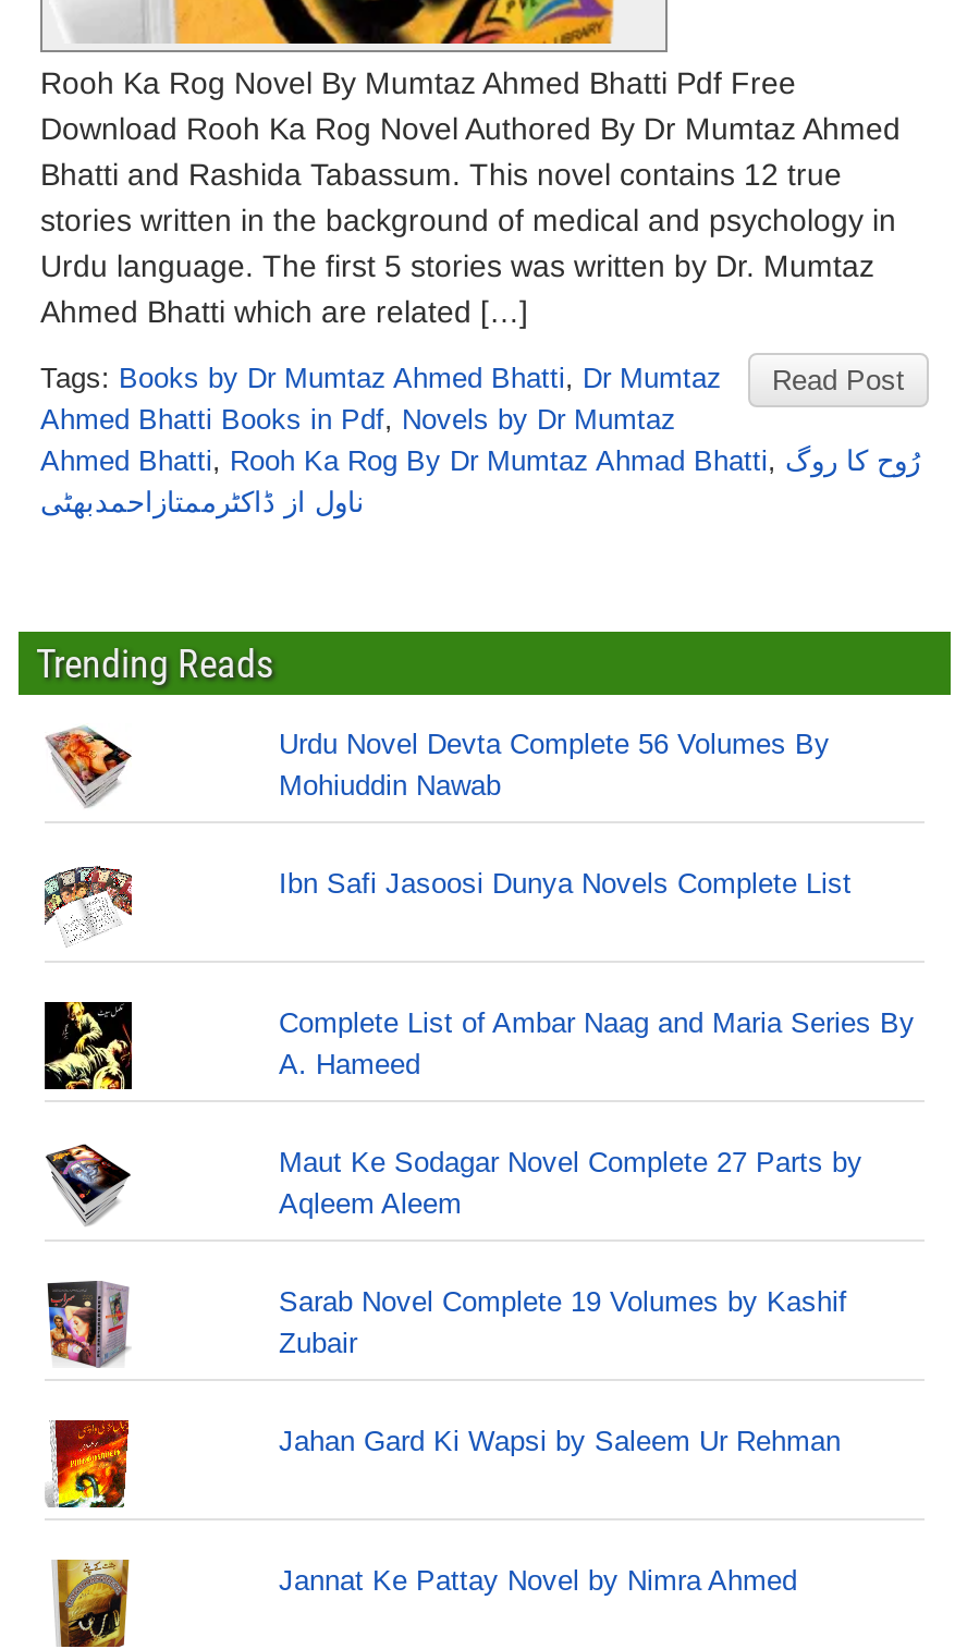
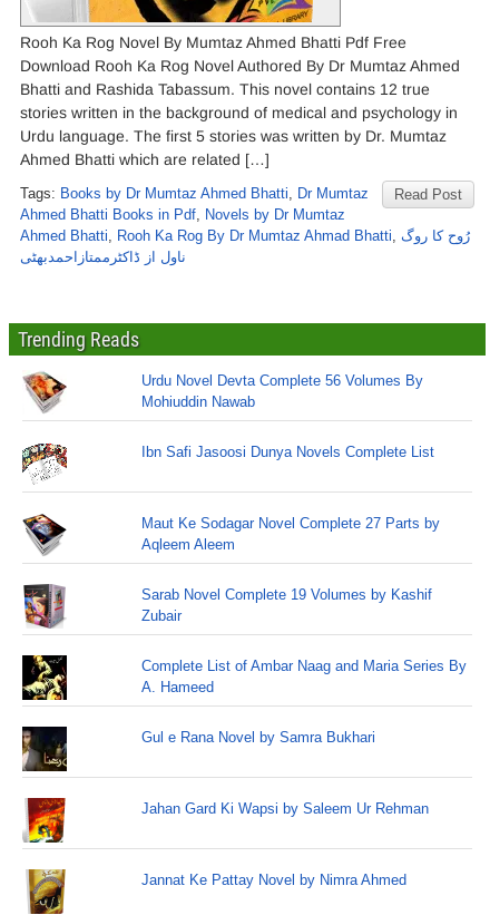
moved [279,1006,915,1080] -> [142,658,467,695]: Complete List of Ambar Naag and Maria Series By | A. Hameed
moved [279,1146,862,1359] -> [142,515,440,624]: Maut Ke Sodagar Novel Complete 27 Parts by | Aqleem Aleem | Sarab Novel Complete 19 Volumes by Kashif | Zubair
none -> [21,726,68,772] [image]
none -> [142,729,376,746] Gul e Rana Novel by Samra Bukhari

